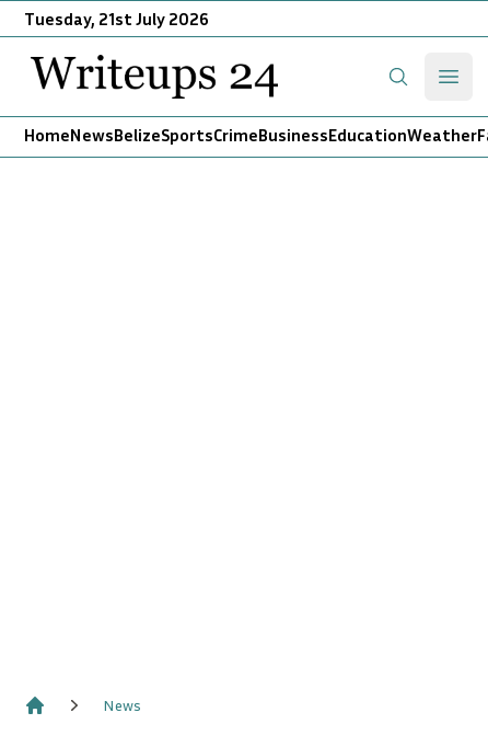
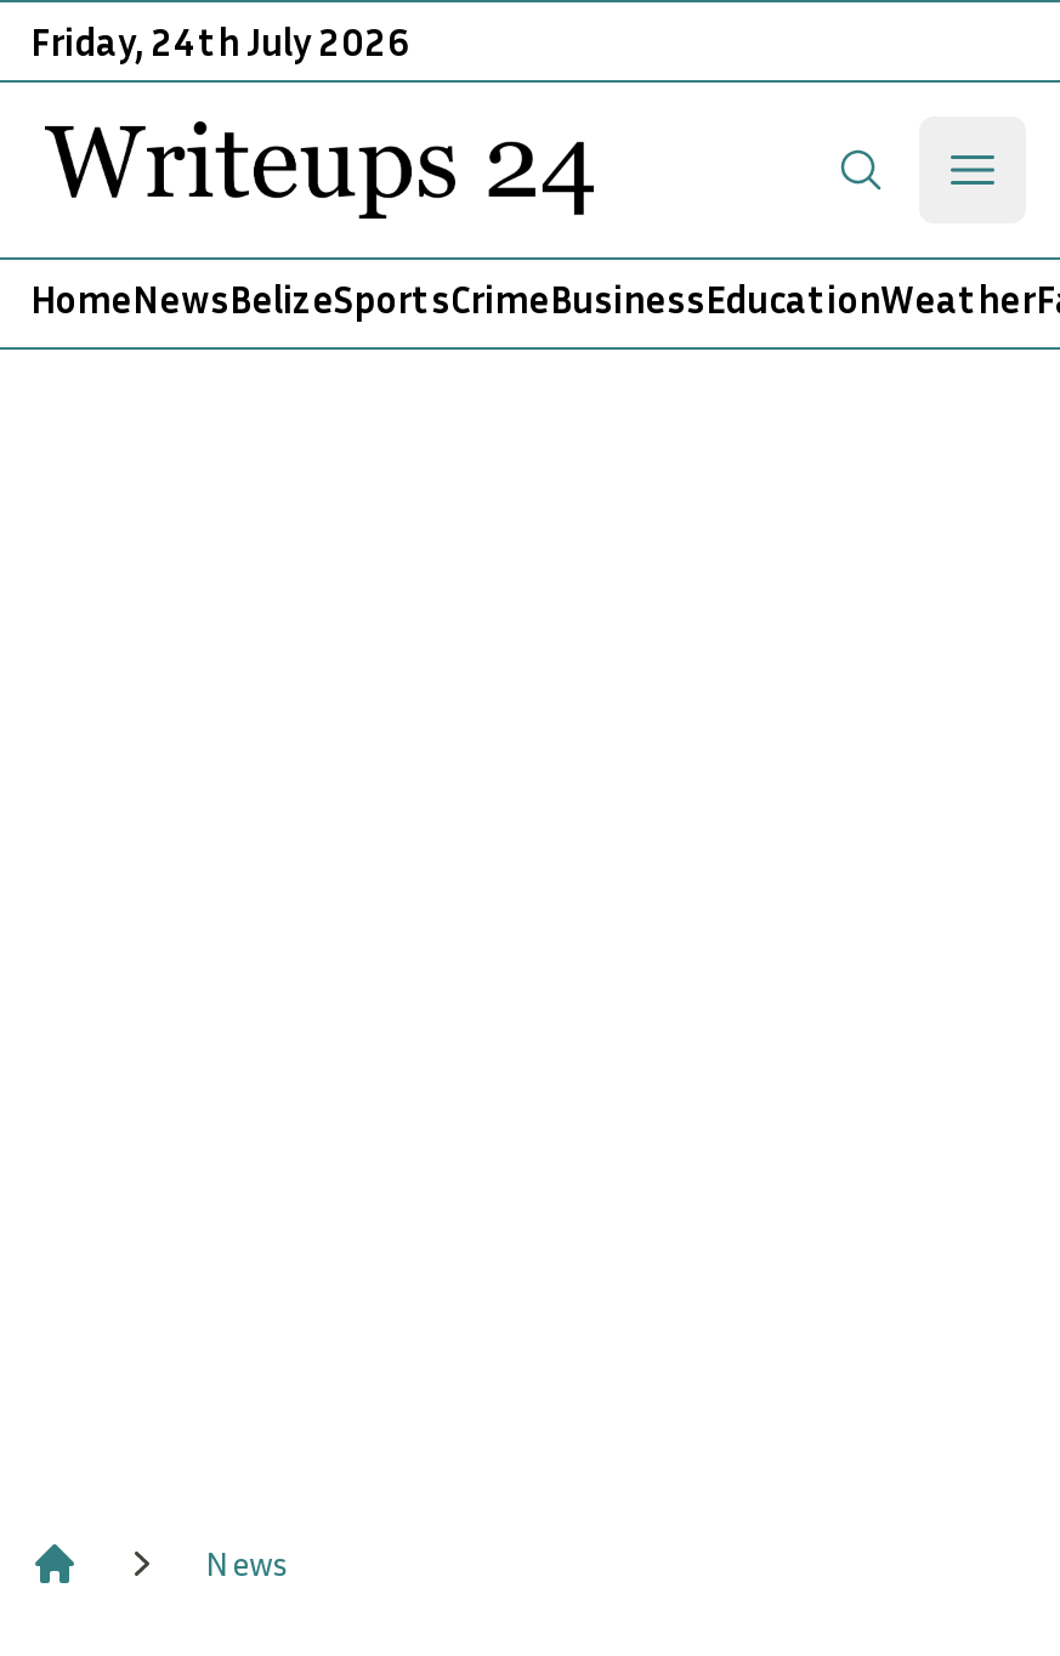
[24,8,209,30] Tuesday, 21st July 2026 -> [30,17,409,66] Friday, 24th July 2026

